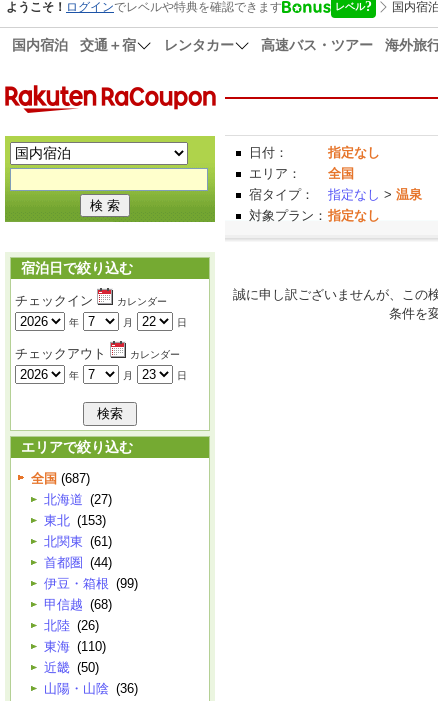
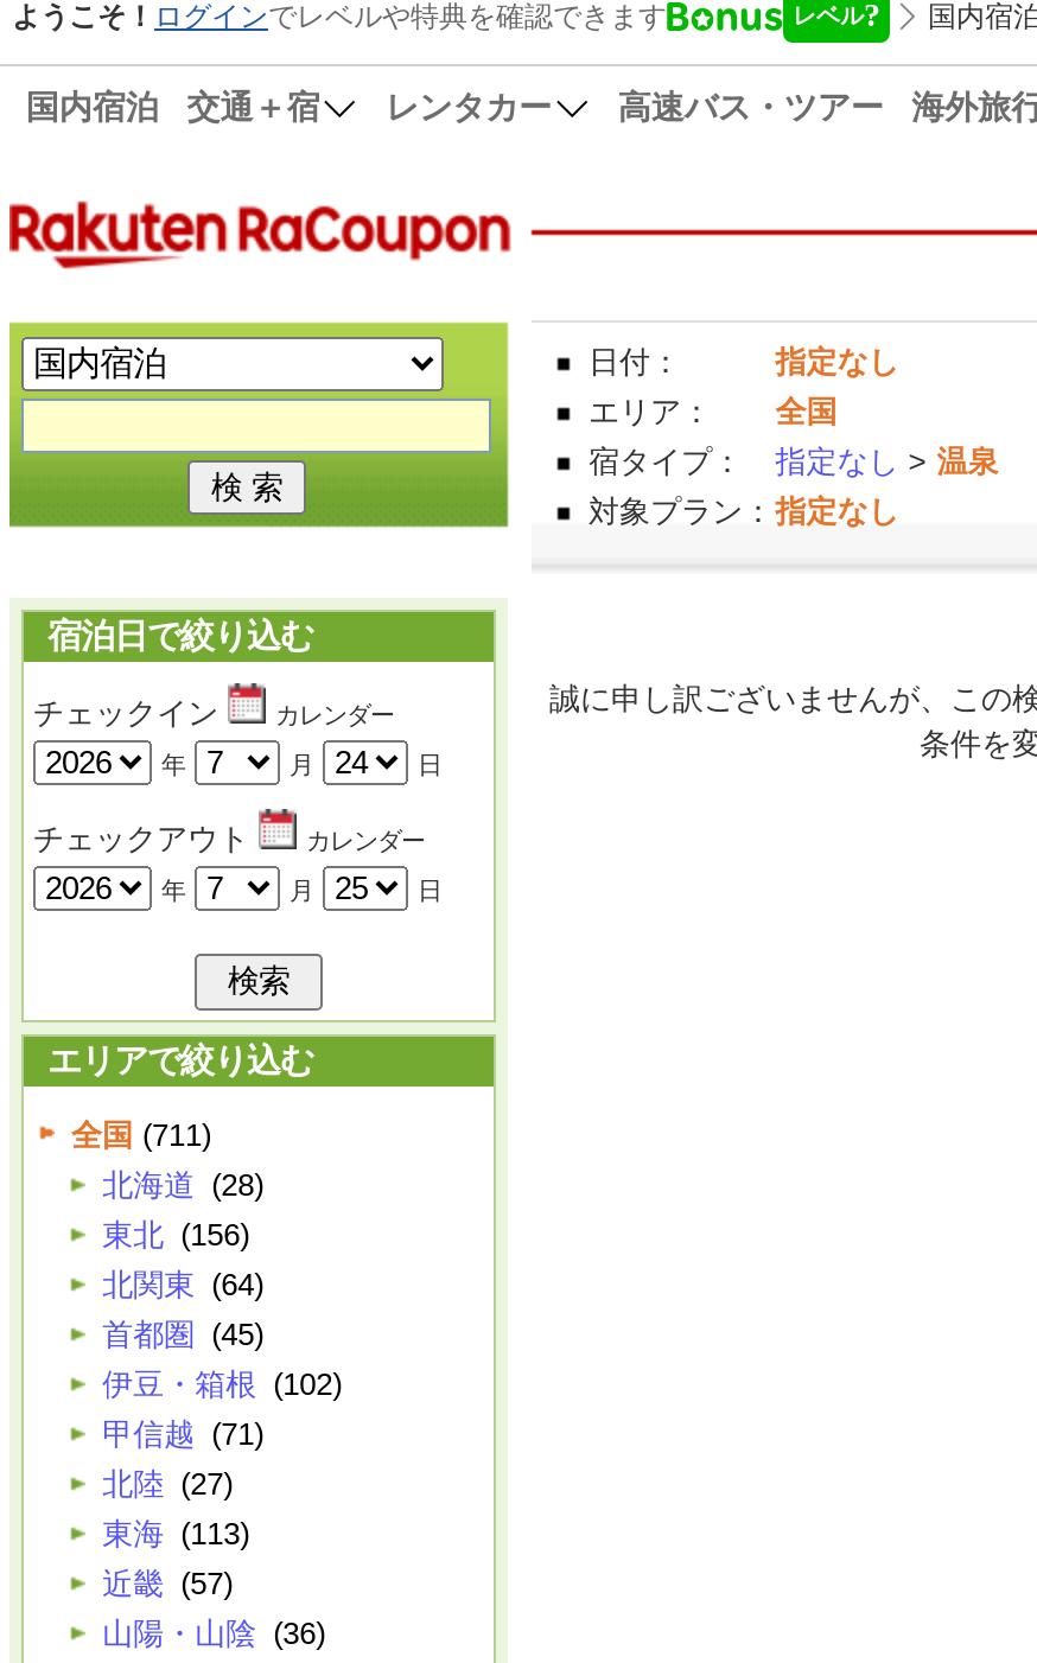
[31,471,90,486] 全国(687) -> [71,1117,211,1153] 全国(711)
[44,492,112,507] 北海道 (27) -> [102,1167,264,1203] 北海道 (28)
[44,513,106,528] 東北 (153) -> [102,1217,249,1253] 東北 (156)
[44,534,112,549] 北関東 (61) -> [102,1267,264,1302] 北関東 (64)
[44,555,112,570] 首都圏 (44) -> [102,1317,264,1352] 首都圏 (45)
[44,576,138,591] 伊豆・箱根 (99) -> [102,1366,342,1402] 伊豆・箱根 (102)
[44,597,112,612] 甲信越 (68) -> [102,1416,264,1452] 甲信越 (71)
[44,618,99,633] 北陸 (26) -> [102,1466,233,1502] 北陸 (27)
[44,639,106,654] 東海 (110) -> [102,1516,249,1552] 東海 (113)
[44,660,99,675] 近畿 (50) -> [102,1566,233,1601] 近畿 (57)

